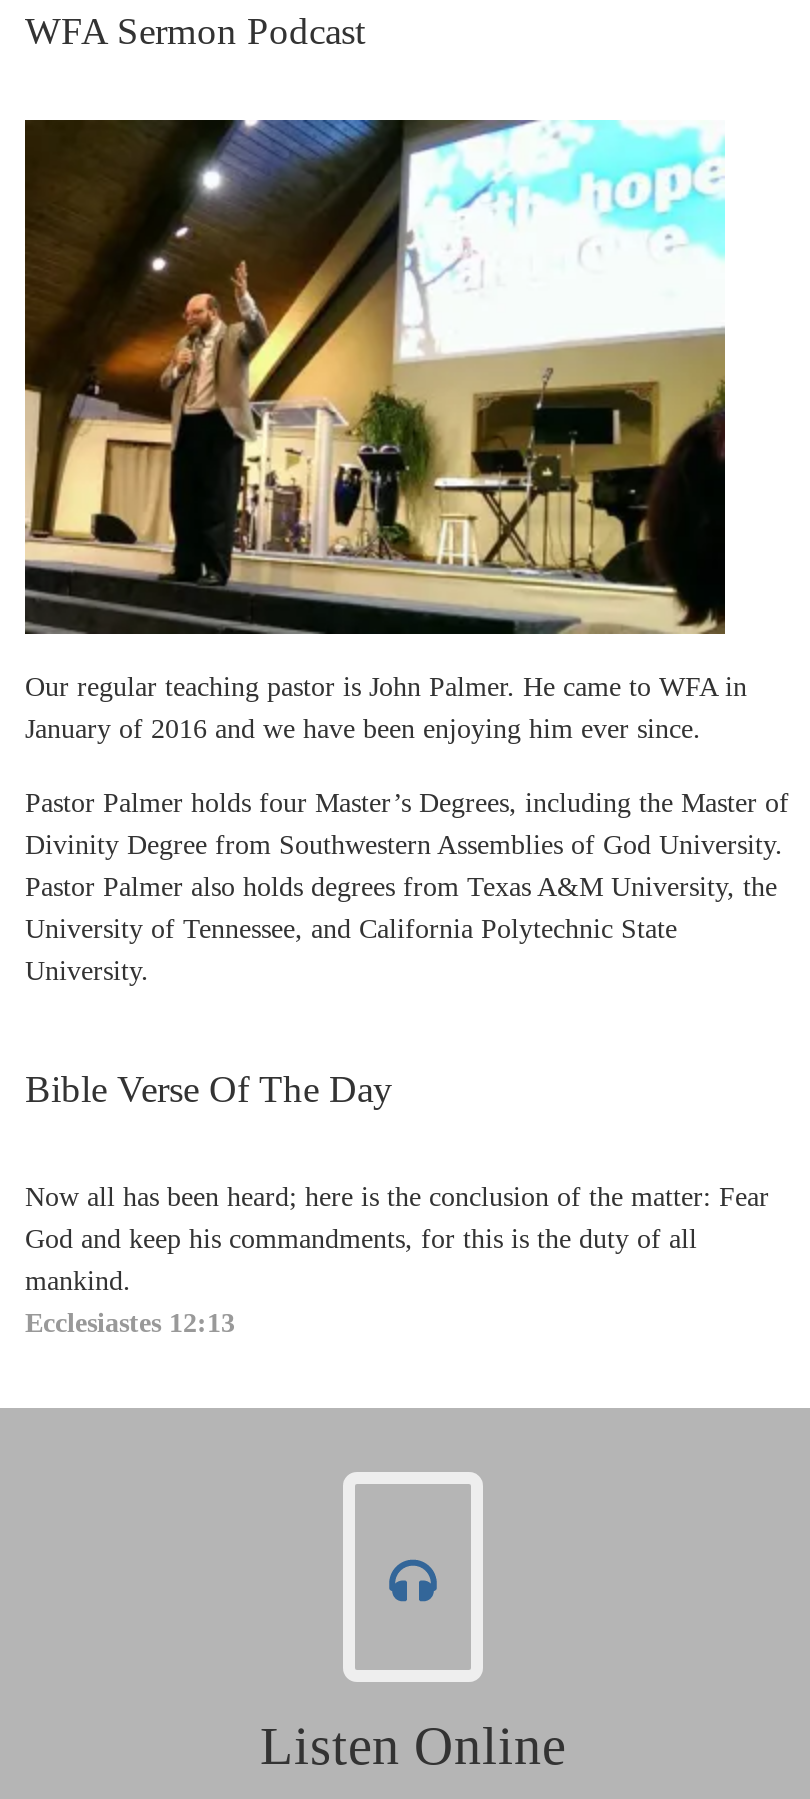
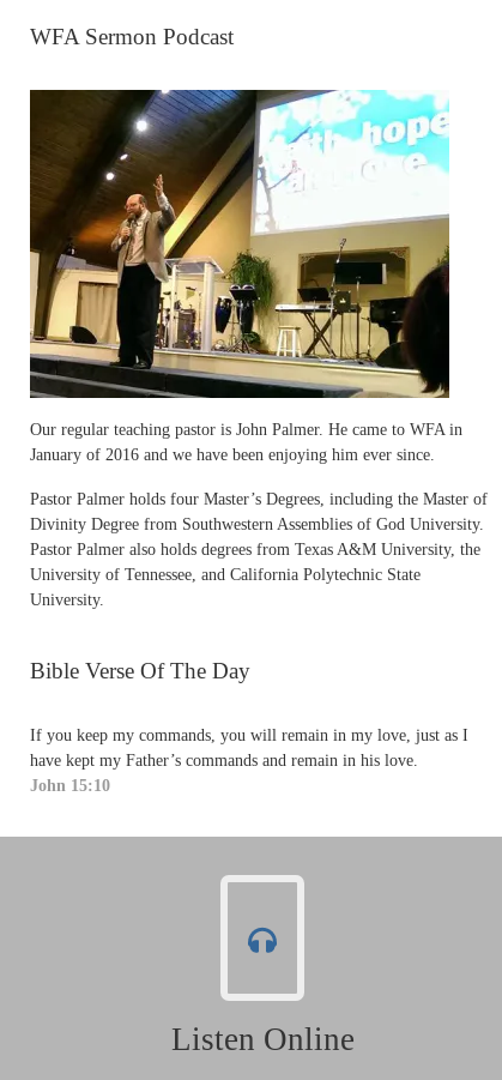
[25,1183,769,1339] Now all has been heard; here is the conclusion of the matter: Fear | God and keep his commandments, for this is the duty of all | mankind. | Ecclesiastes 12:13 -> [30,727,468,795] If you keep my commands, you will remain in my love, just as I | have kept my Father’s commands and remain in his love. | John 15:10

